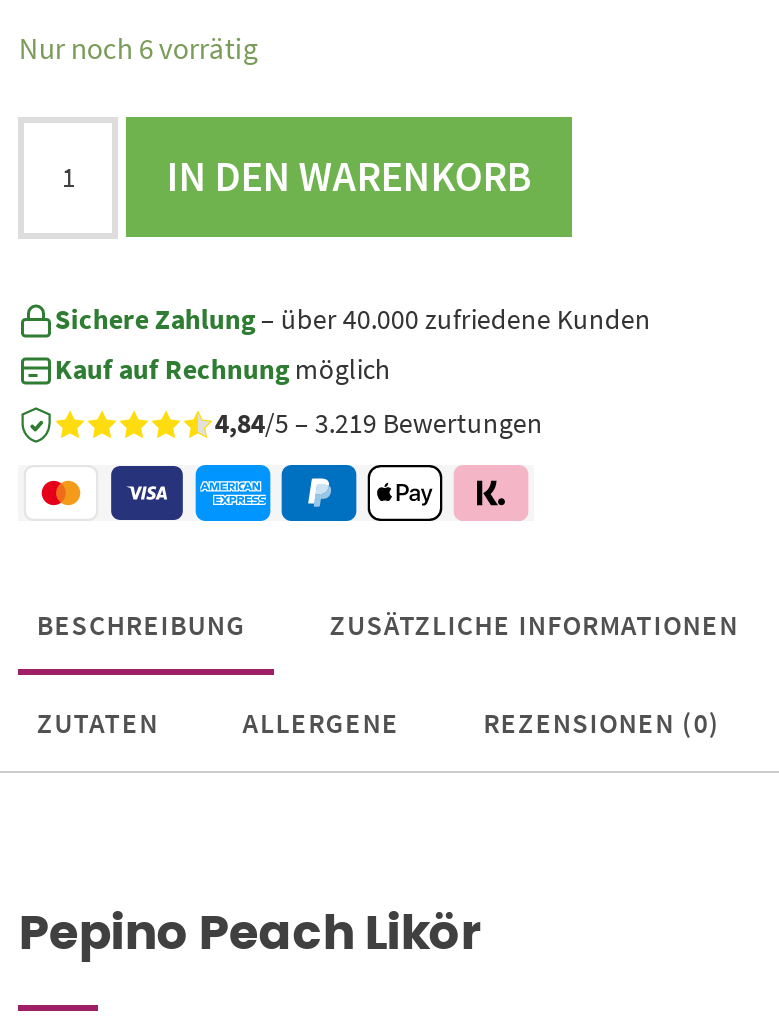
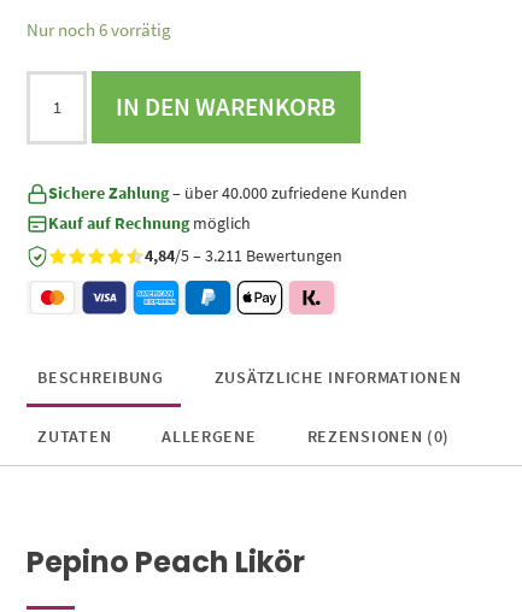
[215,405,543,441] 4,84/5 – 3.219 Bewertungen -> [145,245,343,266] 4,84/5 – 3.211 Bewertungen

